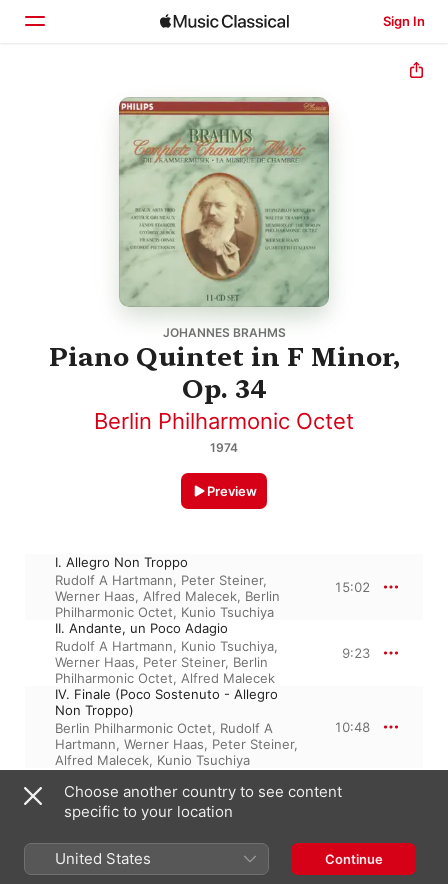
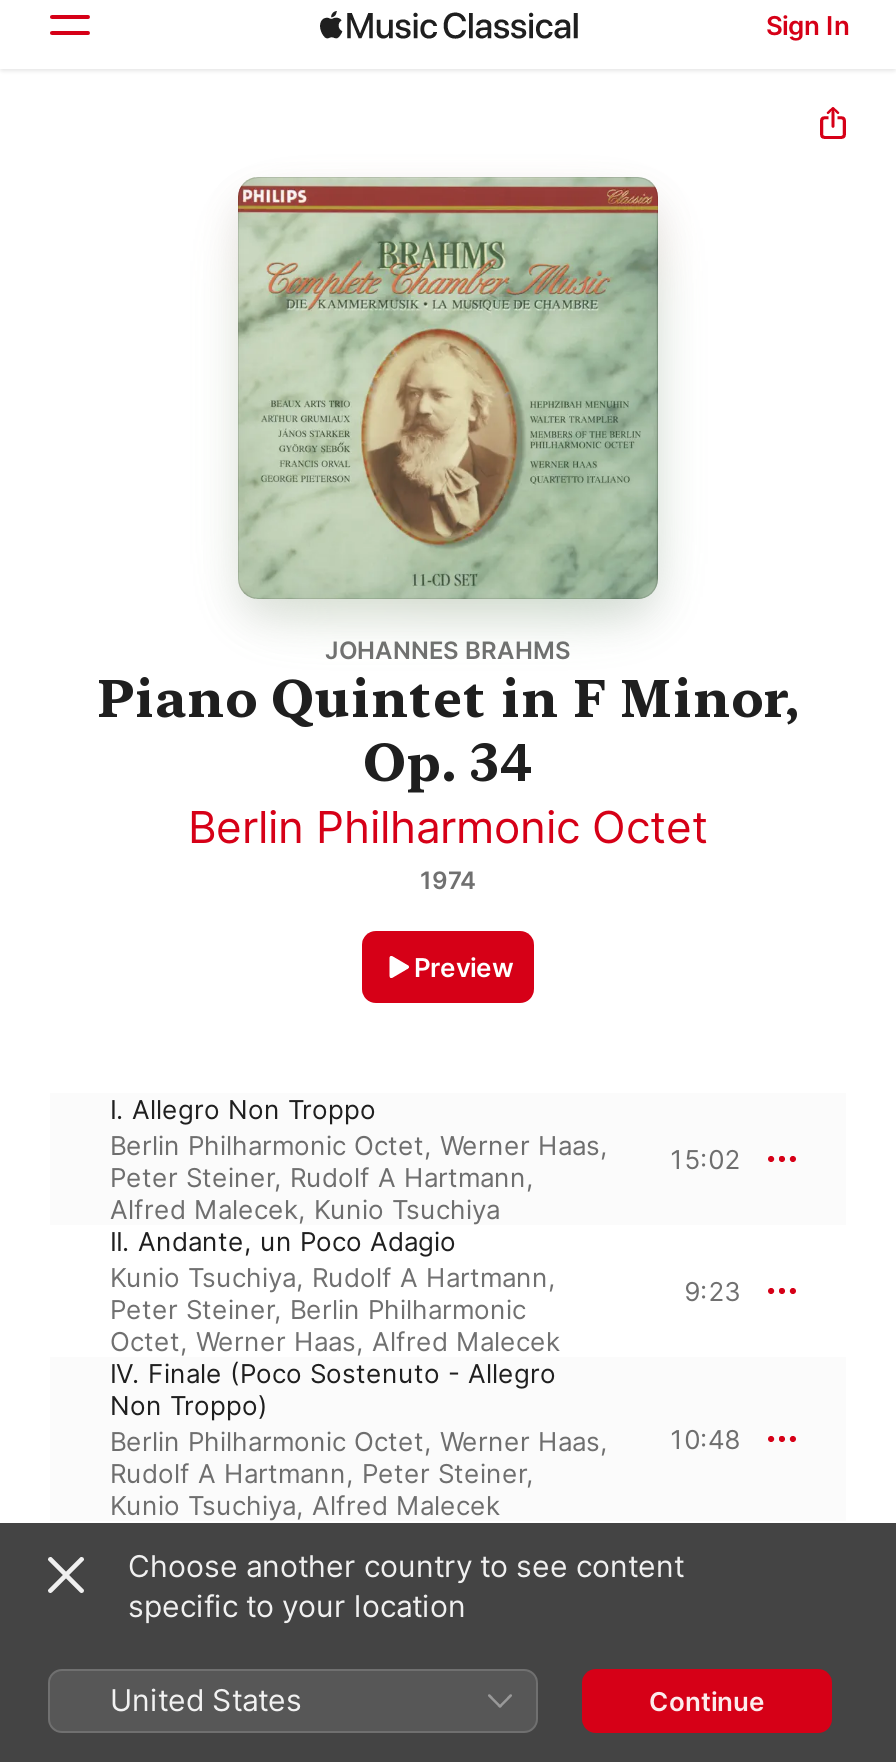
moved [55,572,267,588] -> [110,1456,534,1488]: Rudolf A Hartmann, Peter Steiner,
[55,588,280,620] Werner Haas, Alfred Malecek, Berlin | Philharmonic Octet, Kunio Tsuchiya -> [110,1128,608,1192] Berlin Philharmonic Octet, Werner Haas, | Peter Steiner, Rudolf A Hartmann,
[55,638,278,686] Rudolf A Hartmann, Kunio Tsuchiya, | Werner Haas, Peter Steiner, Berlin | Philharmonic Octet, Alfred Malecek -> [110,1260,560,1356] Kunio Tsuchiya, Rudolf A Hartmann, | Peter Steiner, Berlin Philharmonic | Octet, Werner Haas, Alfred Malecek
[55,720,298,752] Berlin Philharmonic Octet, Rudolf A | Hartmann, Werner Haas, Peter Steiner, -> [110,1424,608,1520] Berlin Philharmonic Octet, Werner Haas, | Kunio Tsuchiya, Alfred Malecek
moved [55,752,250,768] -> [110,1192,500,1224]: Alfred Malecek, Kunio Tsuchiya

